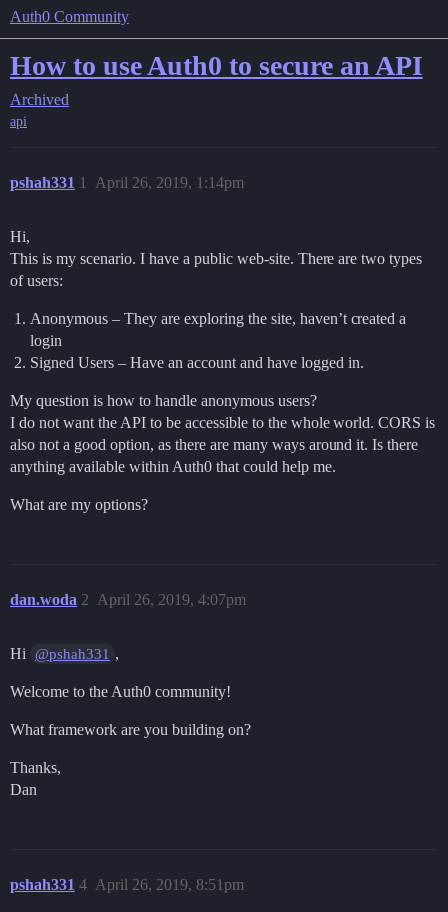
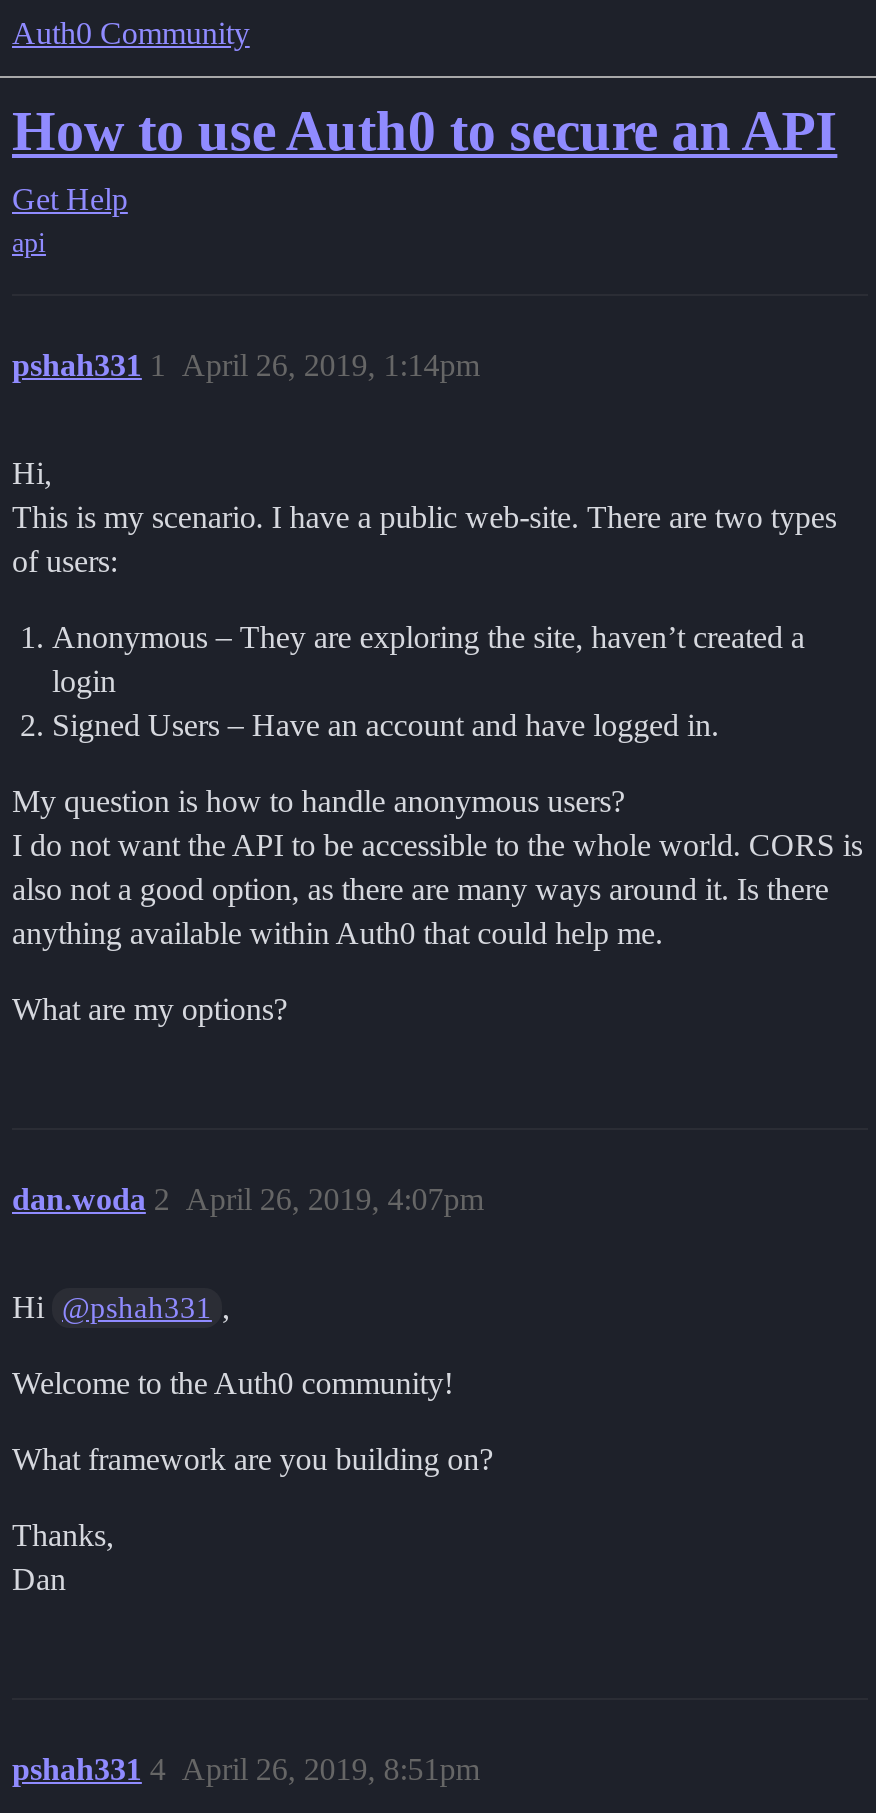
[10,91,69,108] Archived -> [12,182,128,216] Get Help

